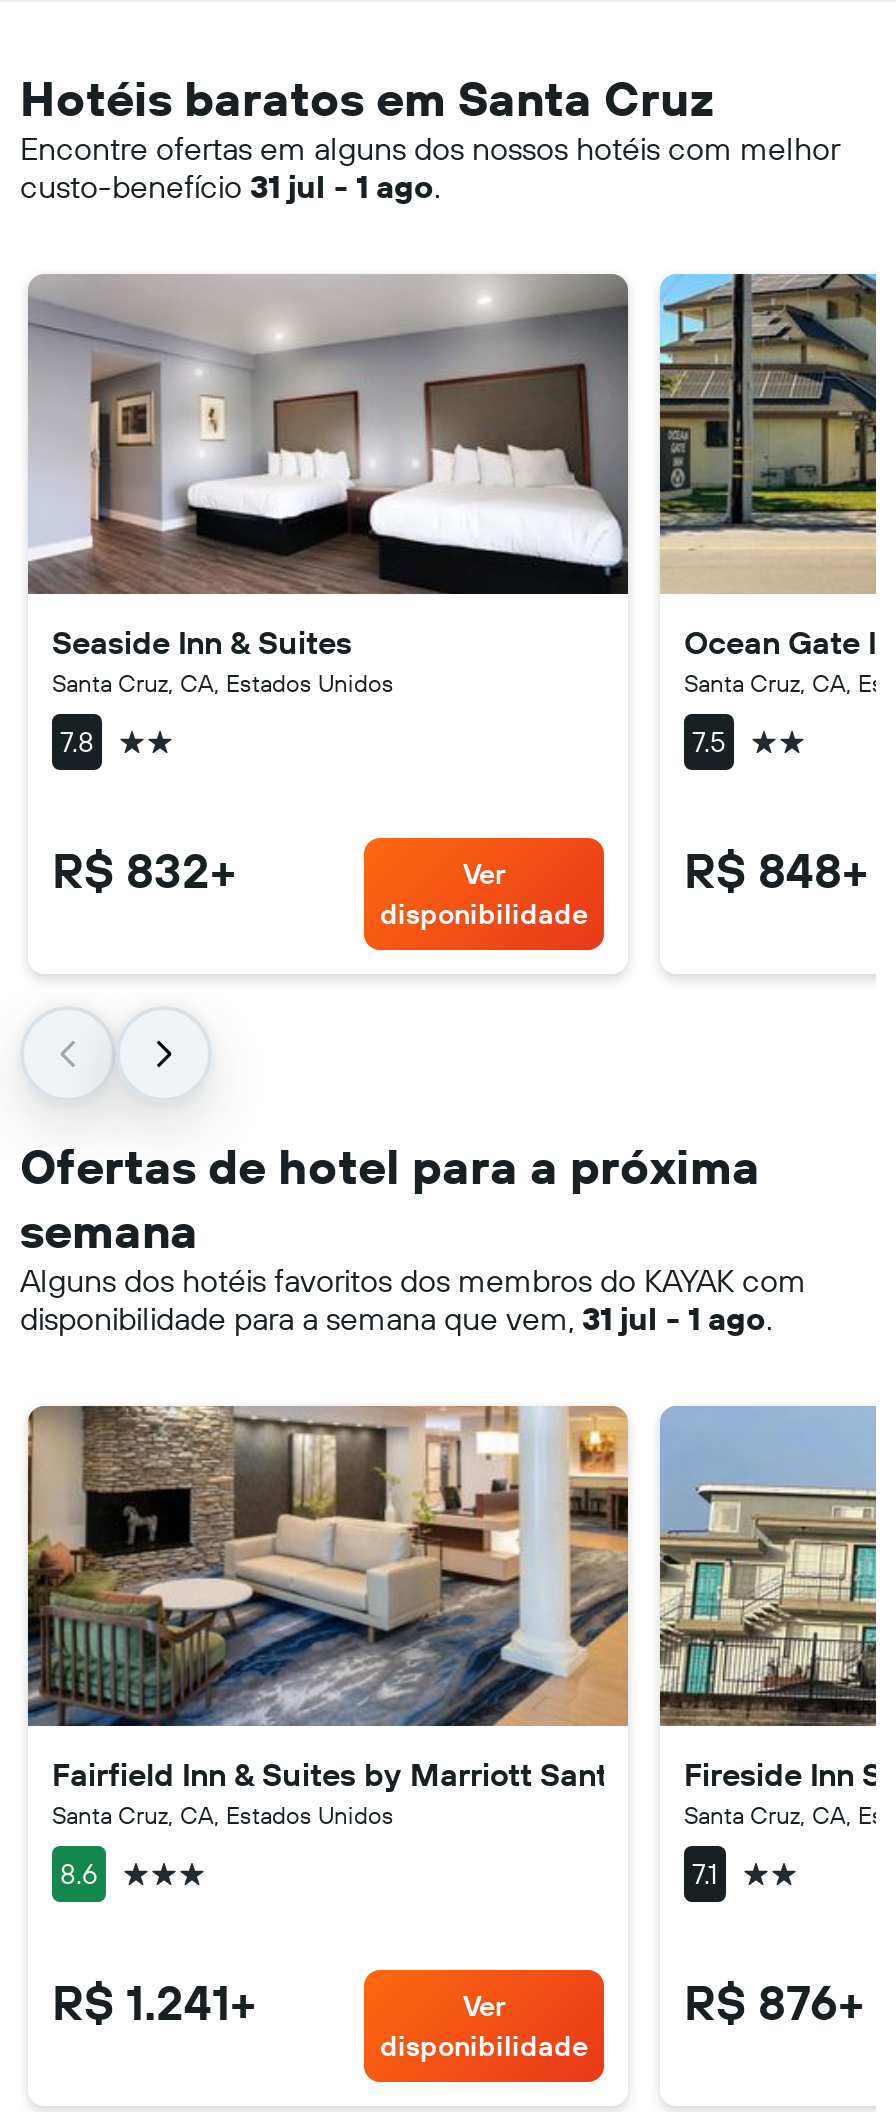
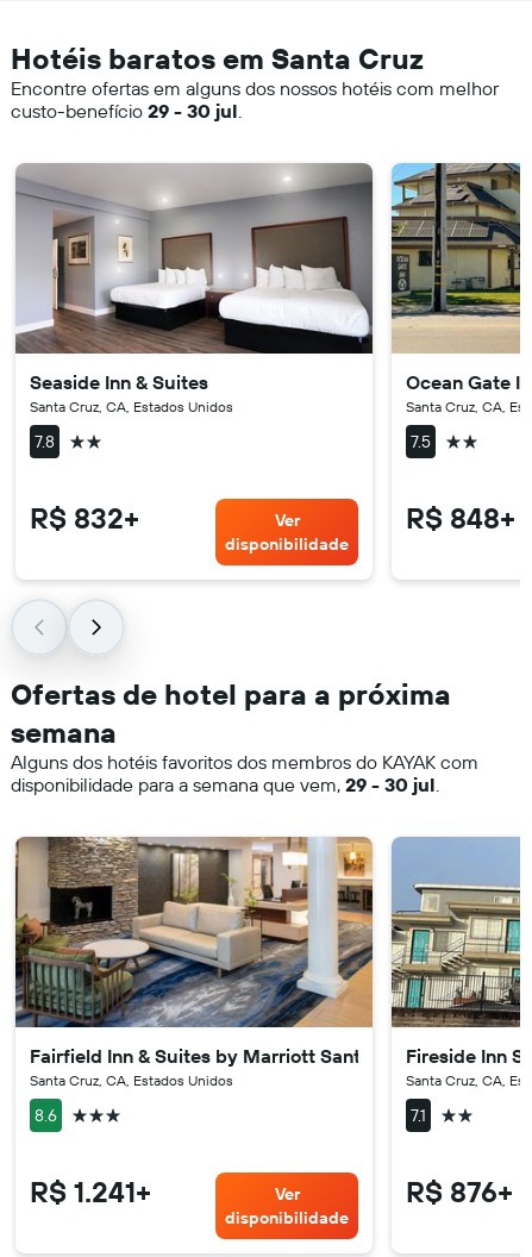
[20,166,440,206] custo-benefício 31 jul - 1 ago. -> [11,99,242,123] custo-benefício 29 - 30 jul.
[20,1298,772,1338] disponibilidade para a semana que vem, 31 jul - 1 ago. -> [11,773,439,796] disponibilidade para a semana que vem, 29 - 30 jul.

